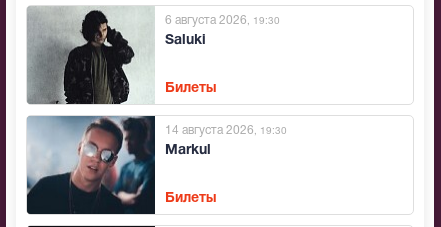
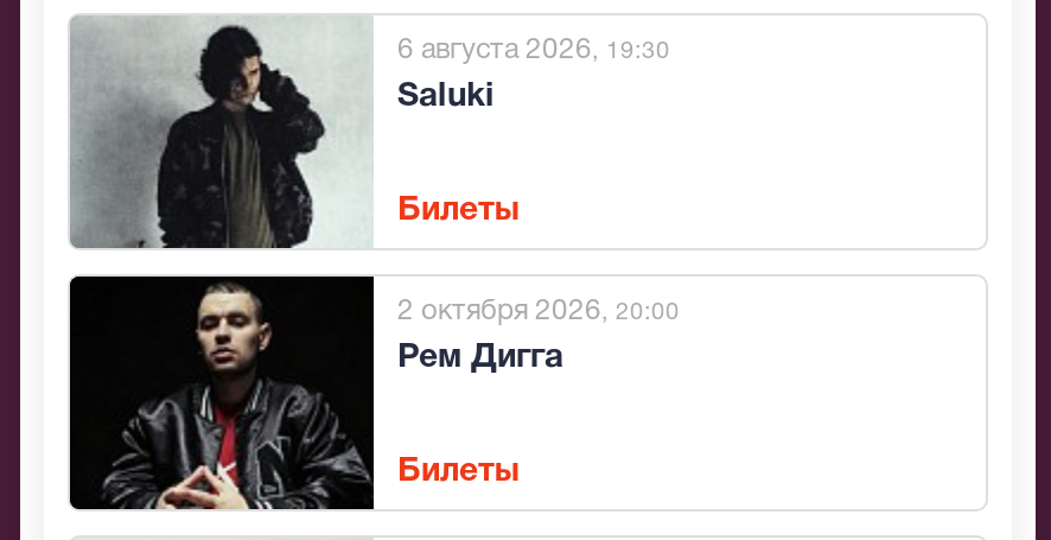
[26,115,211,215] [image] | Markul -> [68,274,563,512] [image] | Рем Дигга
[165,125,287,136] 14 августа 2026, 19:30 -> [397,299,680,325] 2 октября 2026, 20:00

